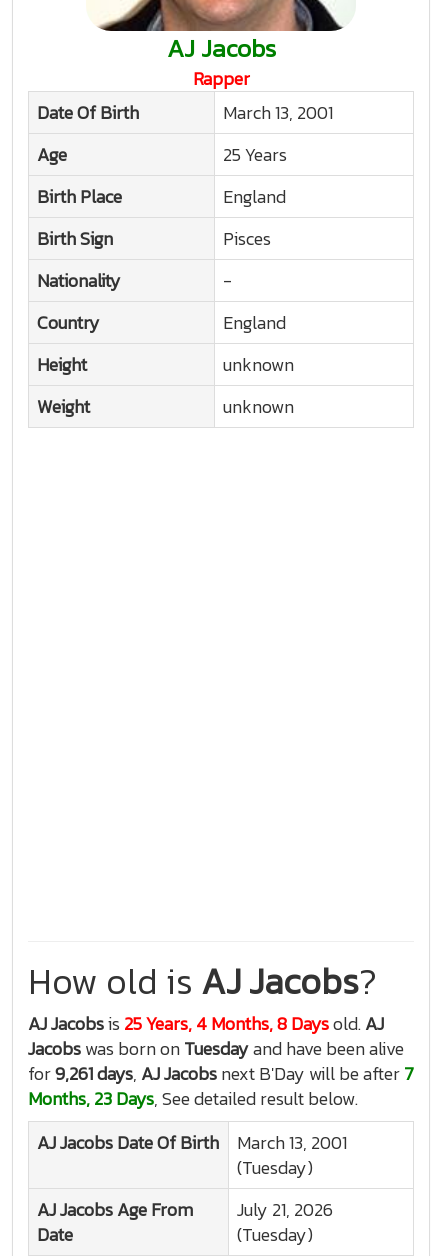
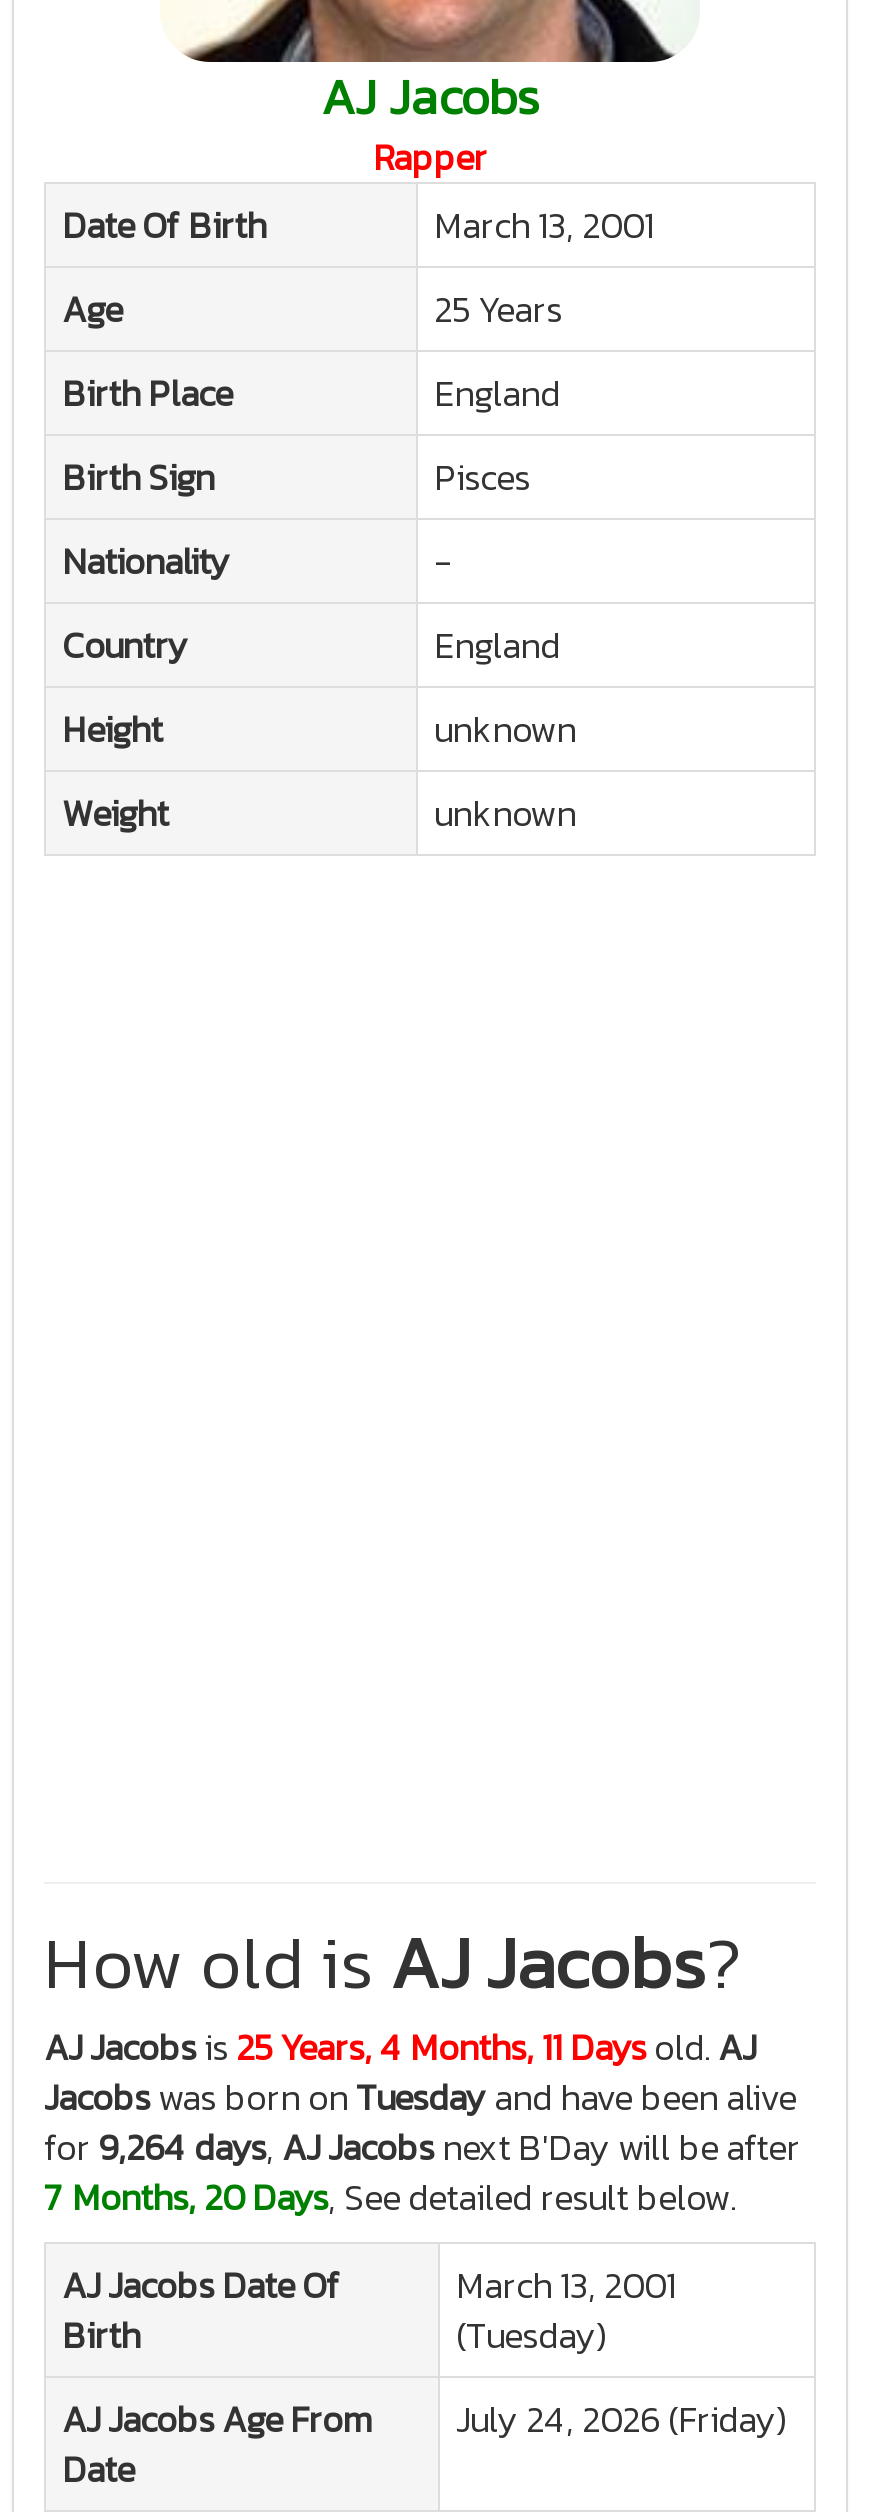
[28,1010,384,1037] AJ Jacobsis 25 Years, 4 Months, 8 Daysold. AJ -> [44,2020,756,2074] AJ Jacobsis 25 Years, 4 Months, 11 Daysold. AJ
[28,1060,414,1112] for 9,261 days, AJ Jacobs next B'Day will be after 7 | Months, 23 Days, See detailed result below. -> [44,2120,800,2224] for 9,264 days, AJ Jacobs next B'Day will be after | 7 Months, 20 Days, See detailed result below.
[237,1196,333,1248] July 21, 2026 | (Tuesday) -> [456,2392,788,2446] July 24, 2026 (Friday)

